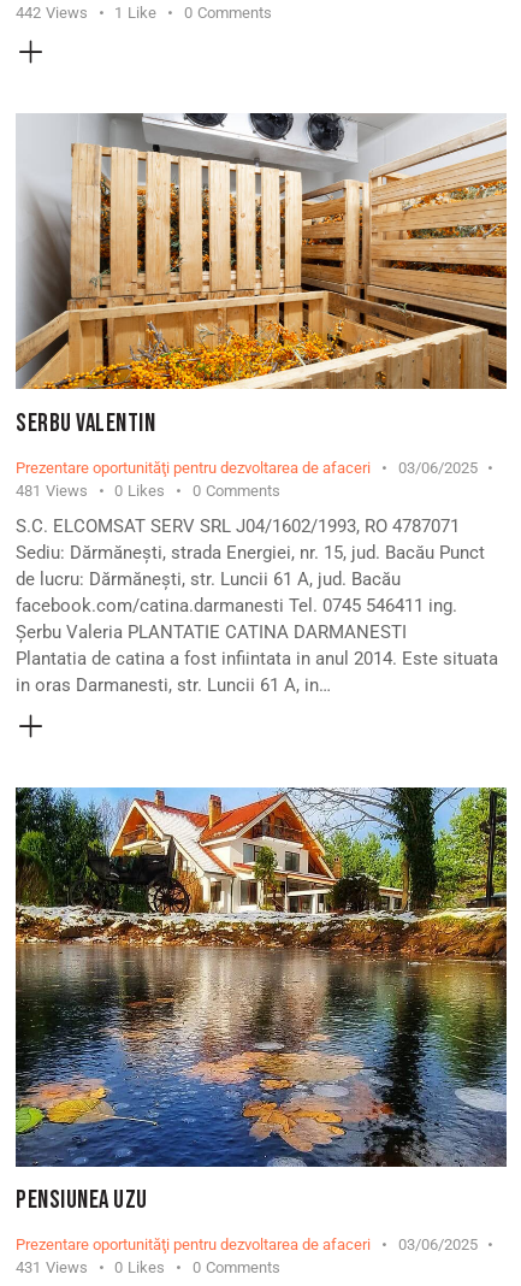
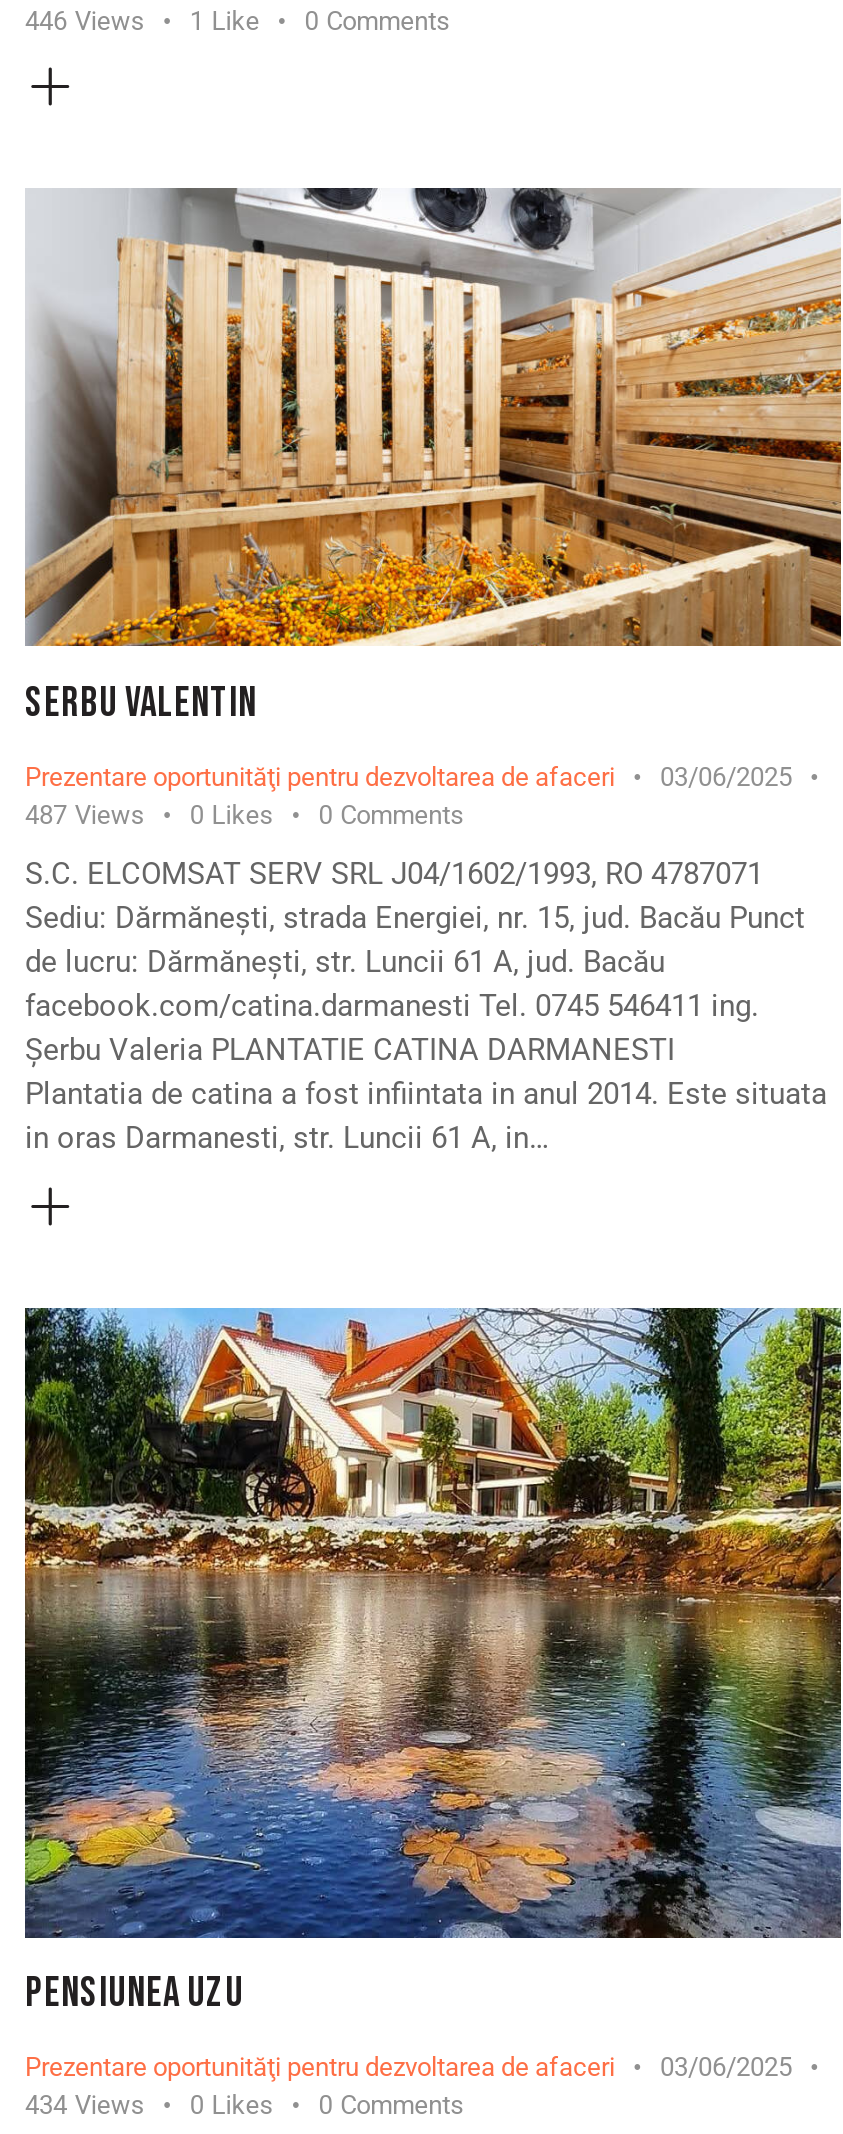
[16,3,272,21] 442 Views 1 Like 0 Comments -> [25,6,450,36] 446 Views 1 Like 0 Comments
[16,481,280,499] 481 Views 0 Likes 0 Comments -> [25,800,464,830] 487 Views 0 Likes 0 Comments
[16,1258,280,1276] 431 Views 0 Likes 0 Comments -> [25,2090,464,2120] 434 Views 0 Likes 0 Comments

